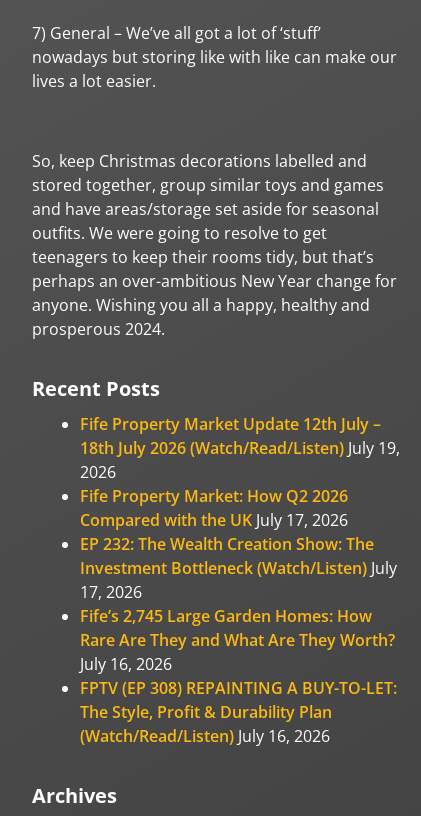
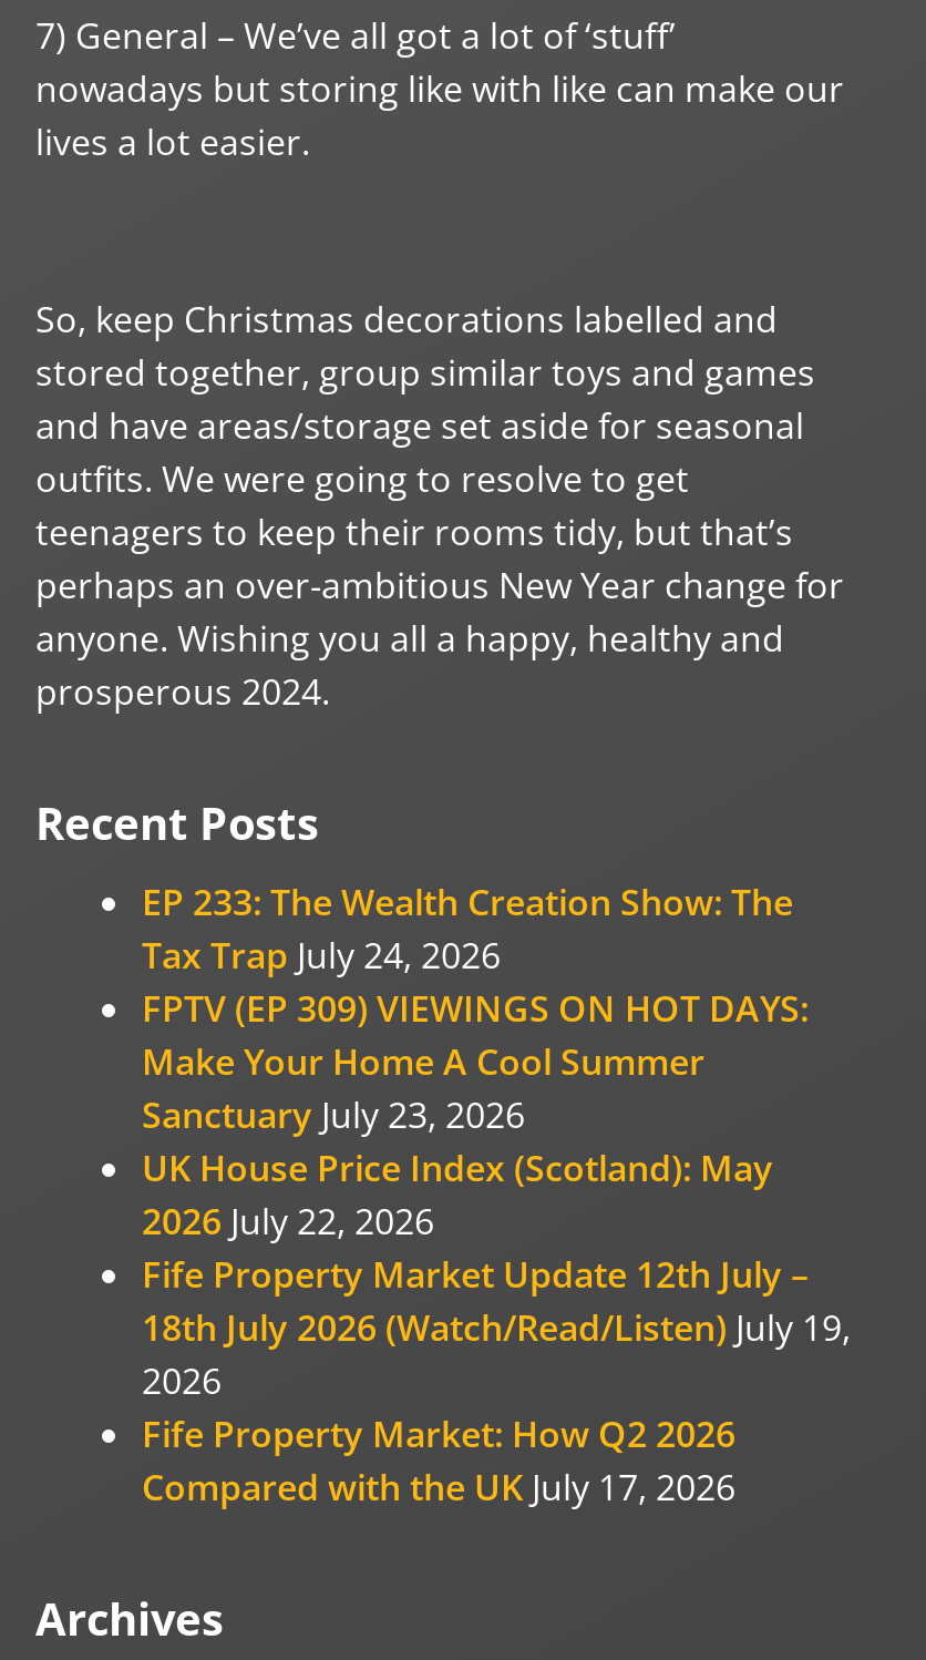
none -> [142,877,809,1245] EP 233: The Wealth Creation Show: The | Tax Trap July 24, 2026 | FPTV (EP 309) VIEWINGS ON HOT DAYS: | Make Your Home A Cool Summer | Sanctuary July 23, 2026 | UK House Price Index (Scotland): May | 2026 July 22, 2026
moved [80,413,400,531] -> [142,1250,851,1511]: Fife Property Market Update 12th July – | 18th July 2026 (Watch/Read/Listen) July 19, | 2026 | Fife Property Market: How Q2 2026 | Compared with the UK July 17, 2026
[80,533,397,747] EP 232: The Wealth Creation Show: The | Investment Bottleneck (Watch/Listen) July | 17, 2026 | Fife’s 2,745 Large Garden Homes: How | Rare Are They and What Are They Worth? | July 16, 2026 | FPTV (EP 308) REPAINTING A BUY-TO-LET: | The Style, Profit & Durability Plan | (Watch/Read/Listen) July 16, 2026 -> none

